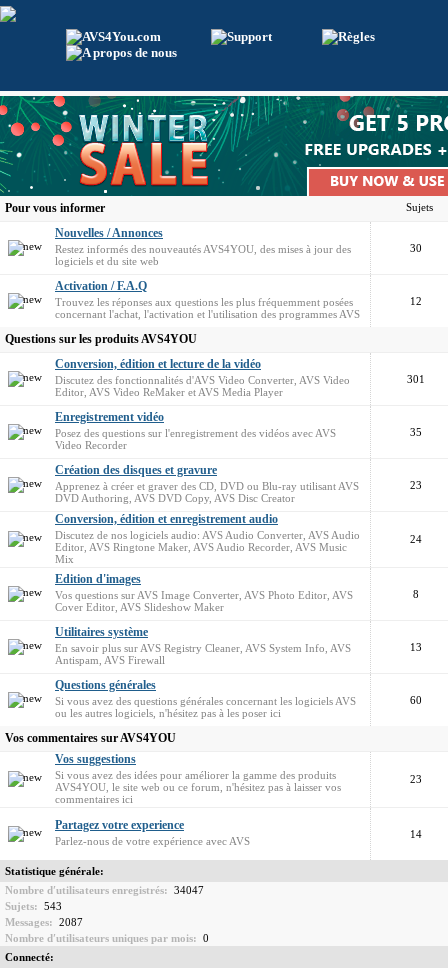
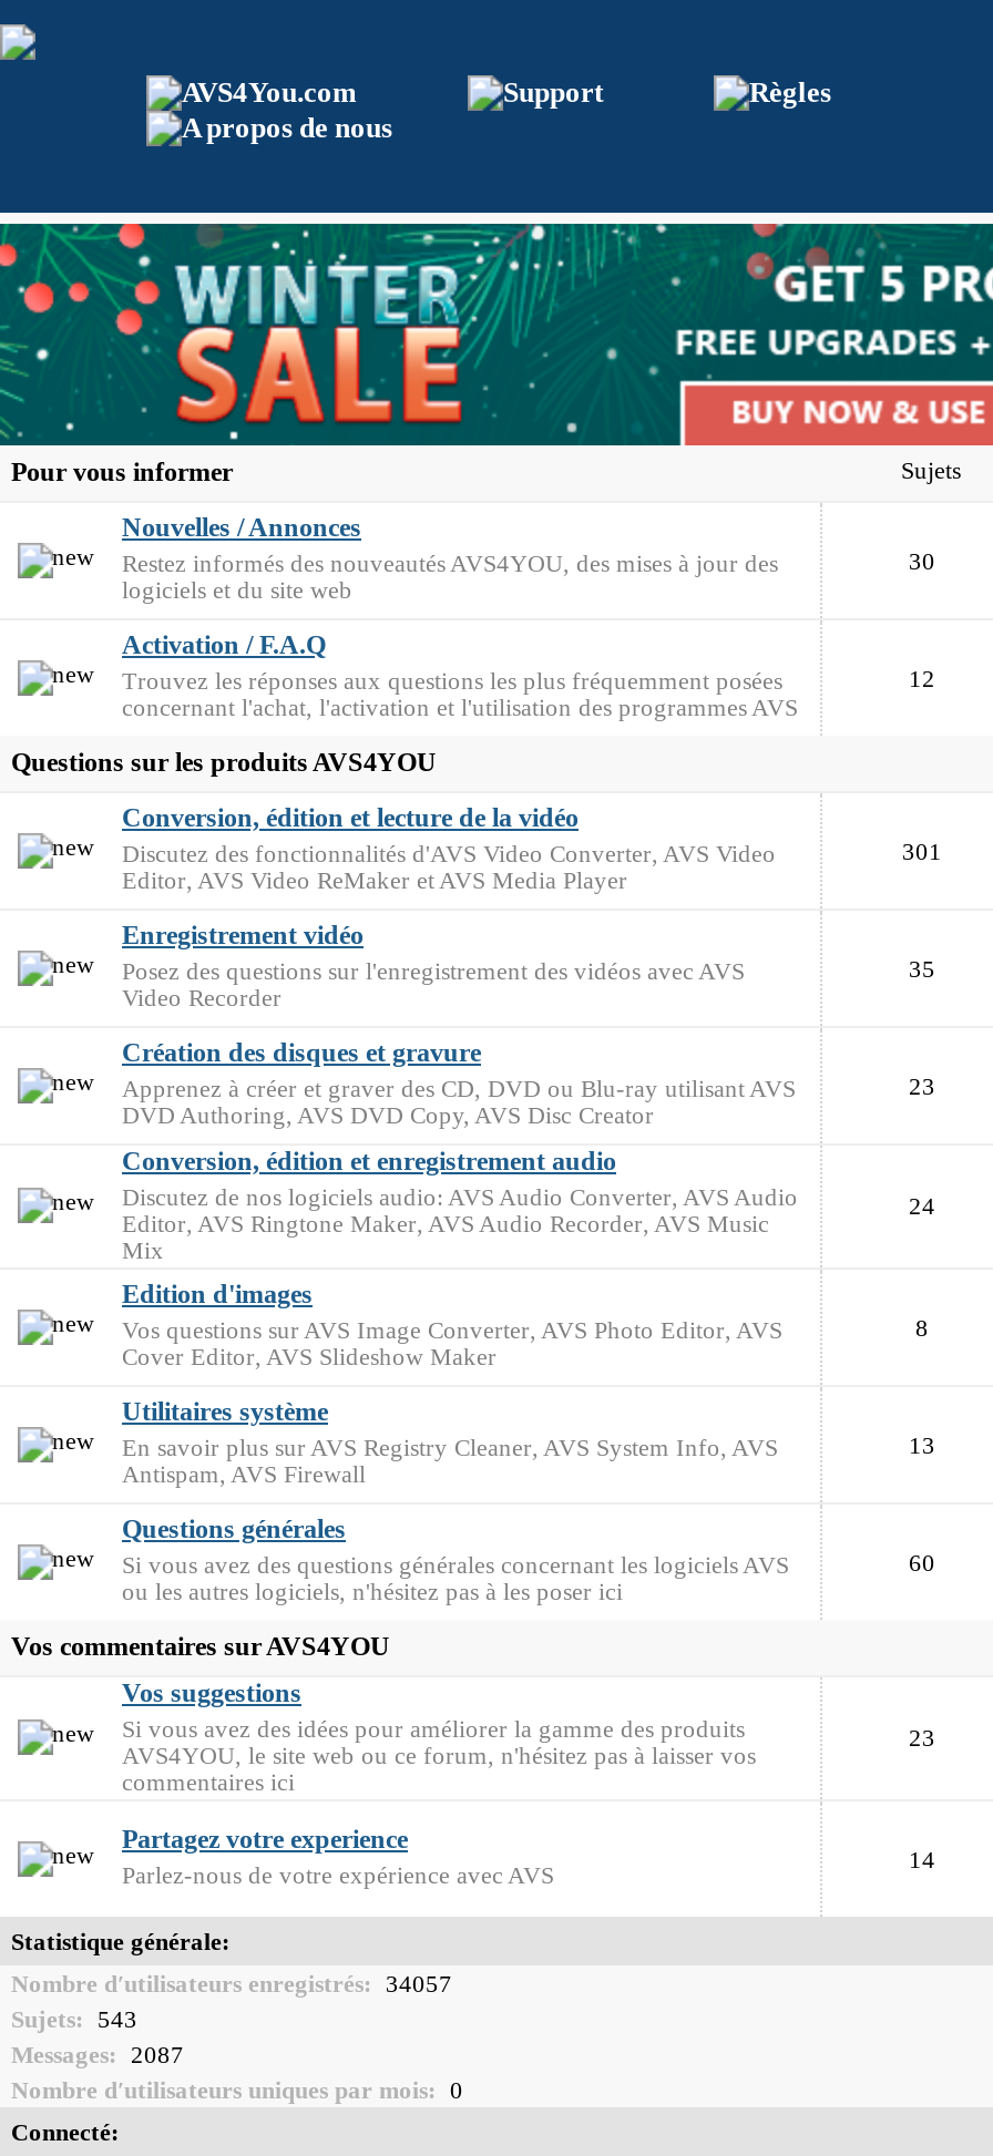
[5,884,204,896] Nombre d′utilisateurs enregistrés: 34047 -> [11,1970,452,1996] Nombre d′utilisateurs enregistrés: 34057

